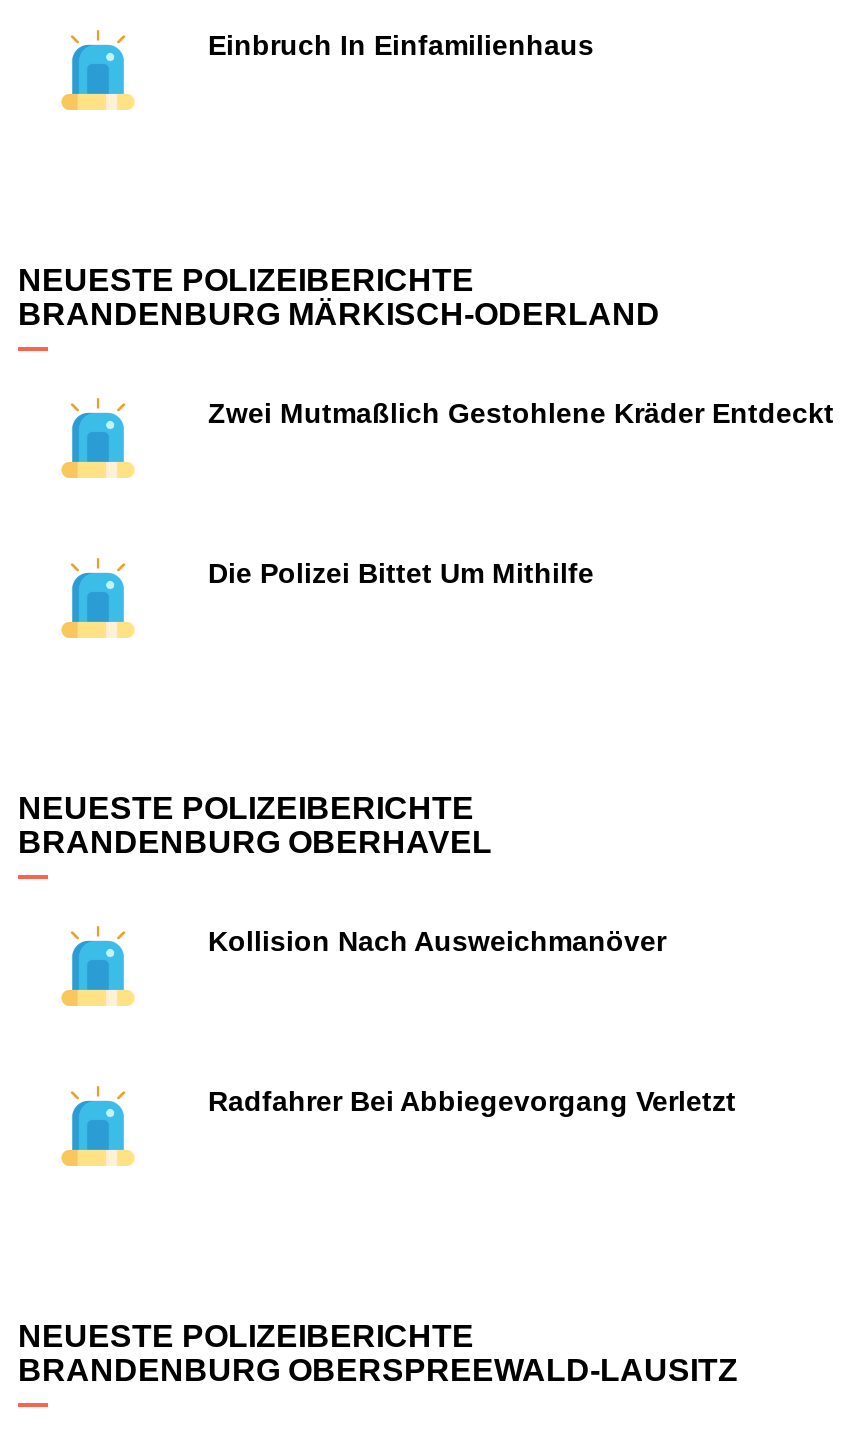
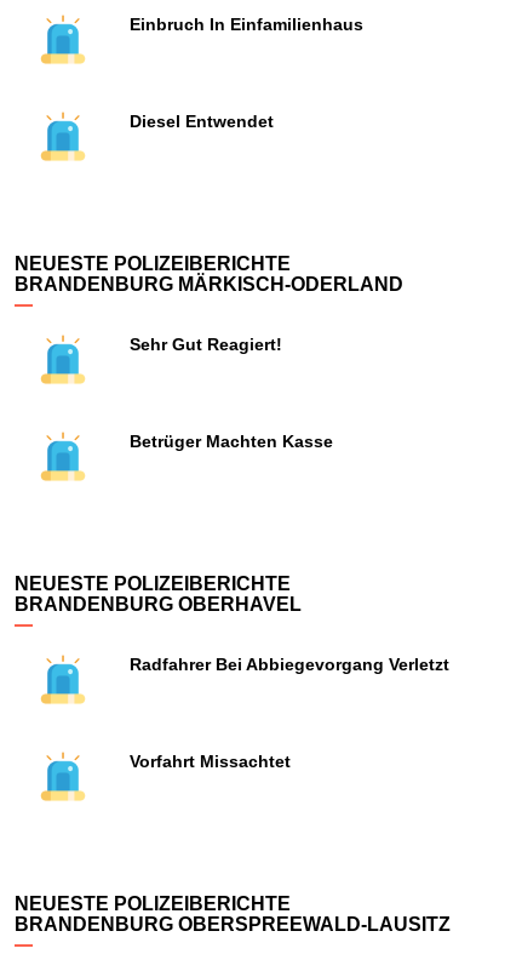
none -> [130,112,274,131] Diesel Entwendet
[208,397,834,429] Zwei Mutmaßlich Gestohlene Kräder Entdeckt -> [130,335,282,354] Sehr Gut Reagiert!
[208,557,594,589] Die Polizei Bittet Um Mithilfe -> [130,432,333,451] Betrüger Machten Kasse
[208,925,666,957] Kollision Nach Ausweichmanöver -> none
none -> [130,752,291,771] Vorfahrt Missachtet

